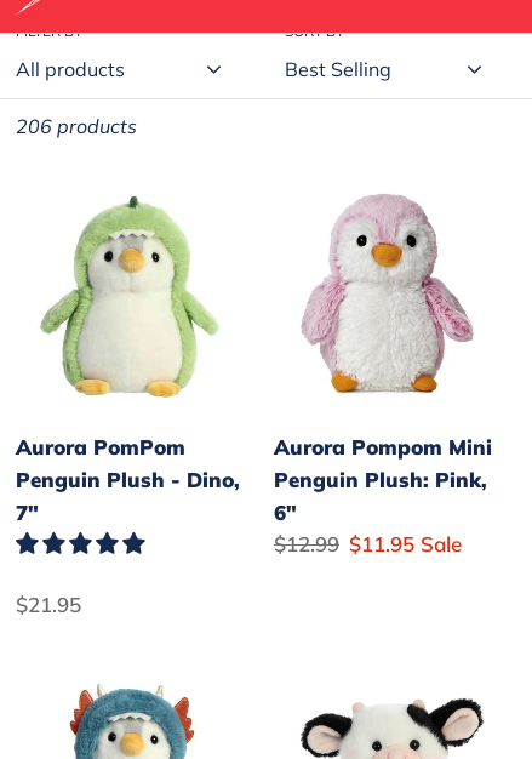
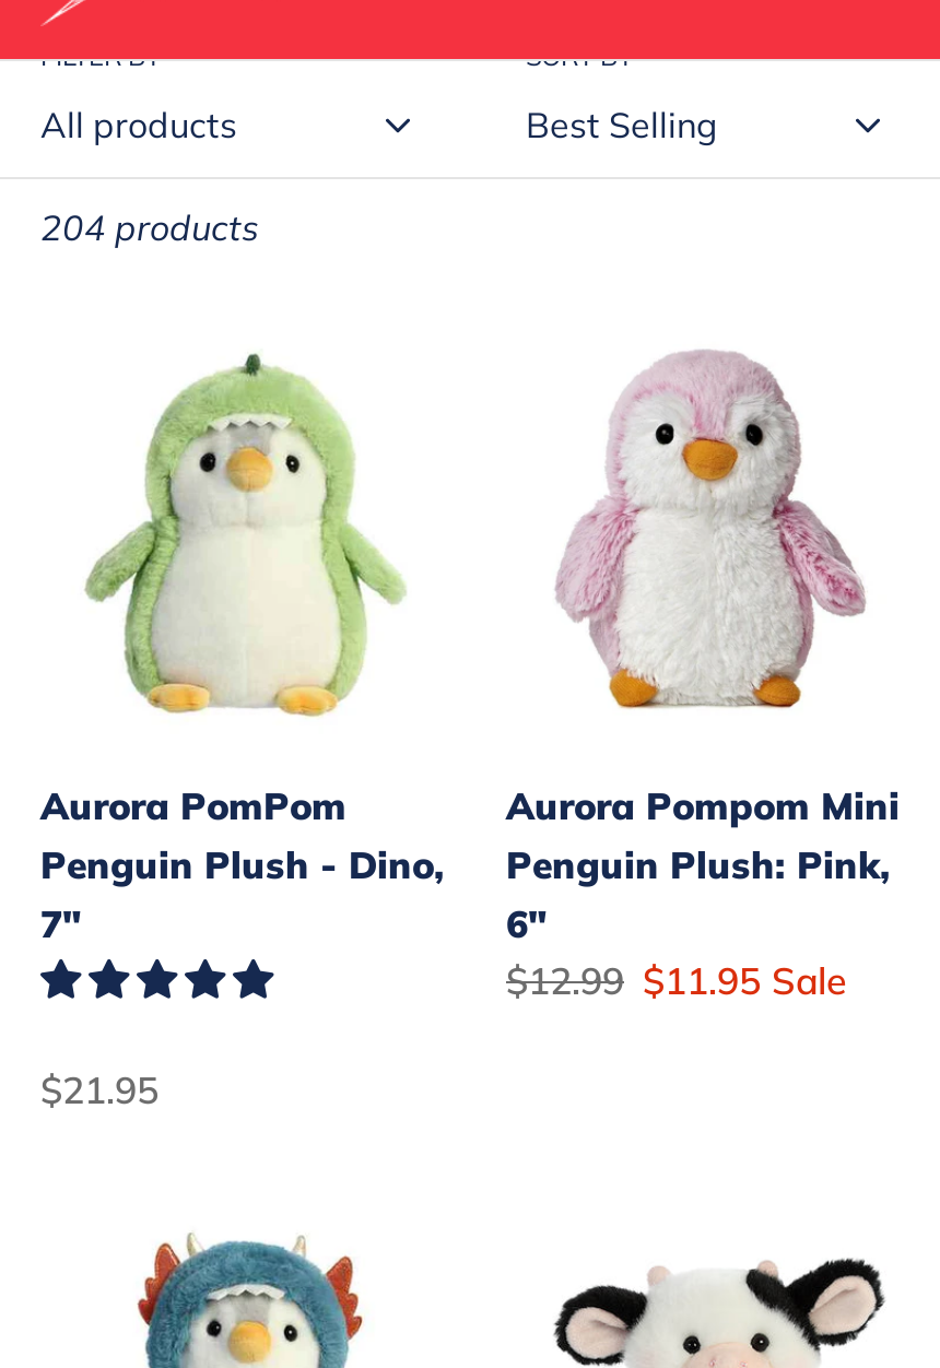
[16,113,137,138] 206 products -> [40,205,259,248] 204 products

